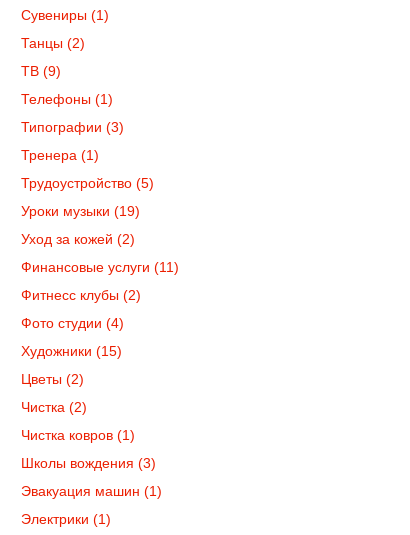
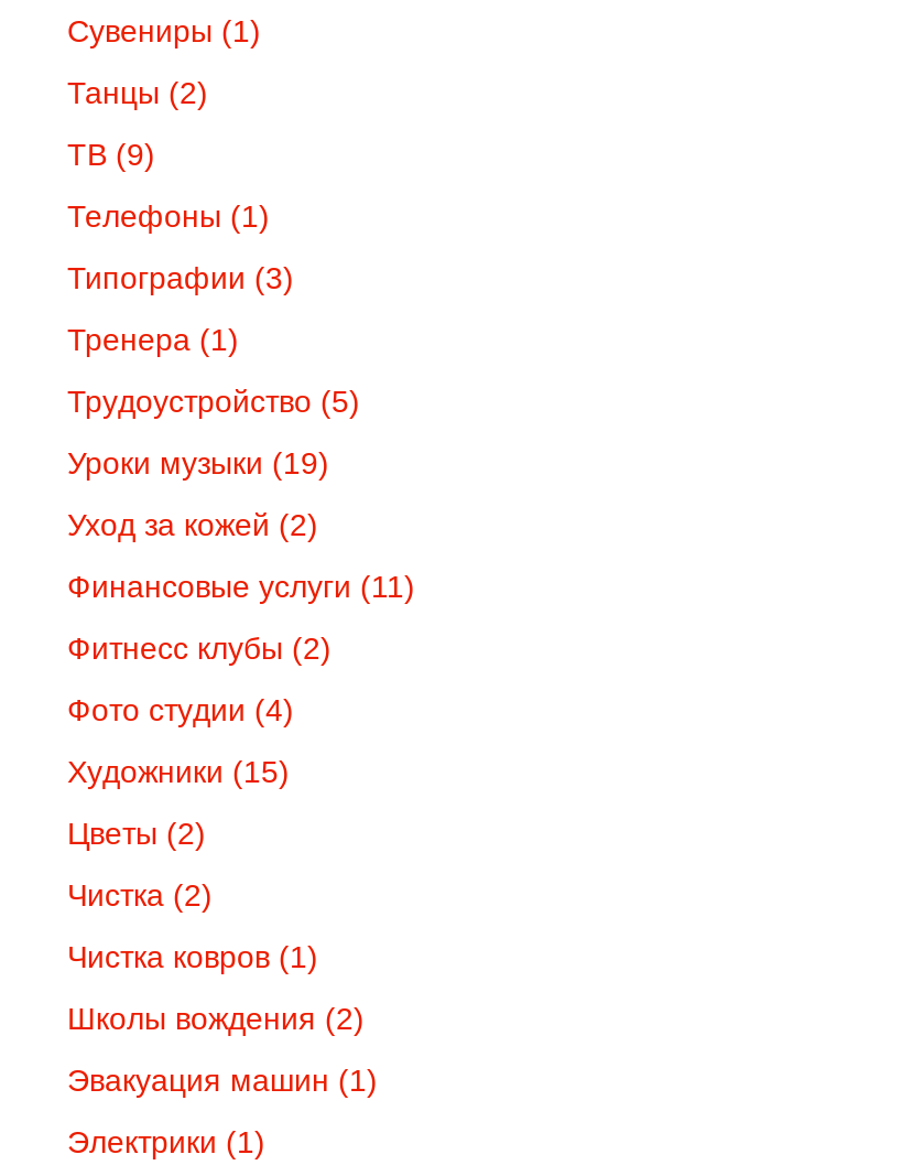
[21,455,156,471] Школы вождения (3) -> [67,1001,365,1036] Школы вождения (2)

